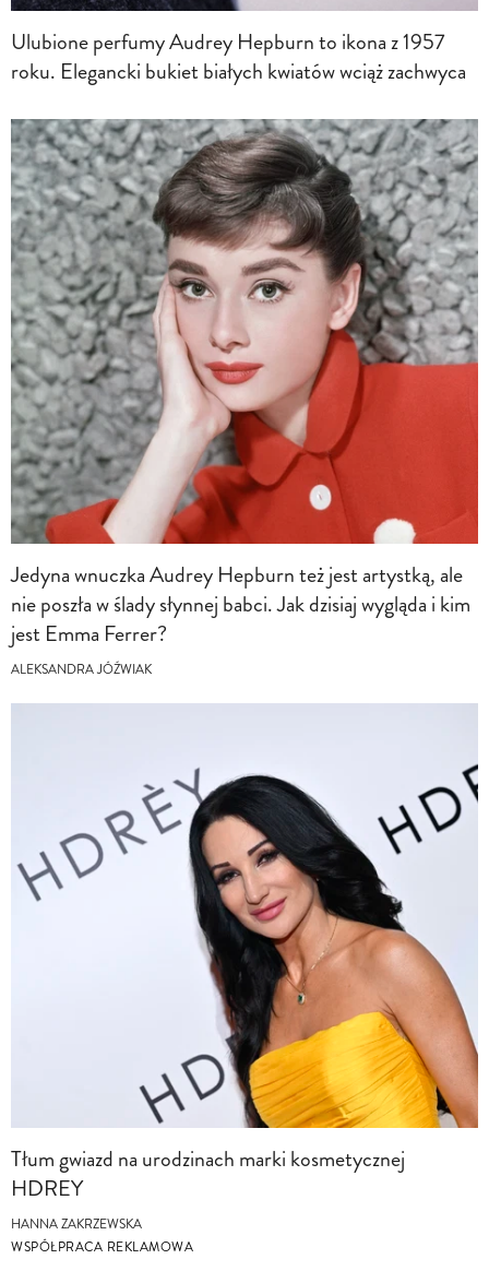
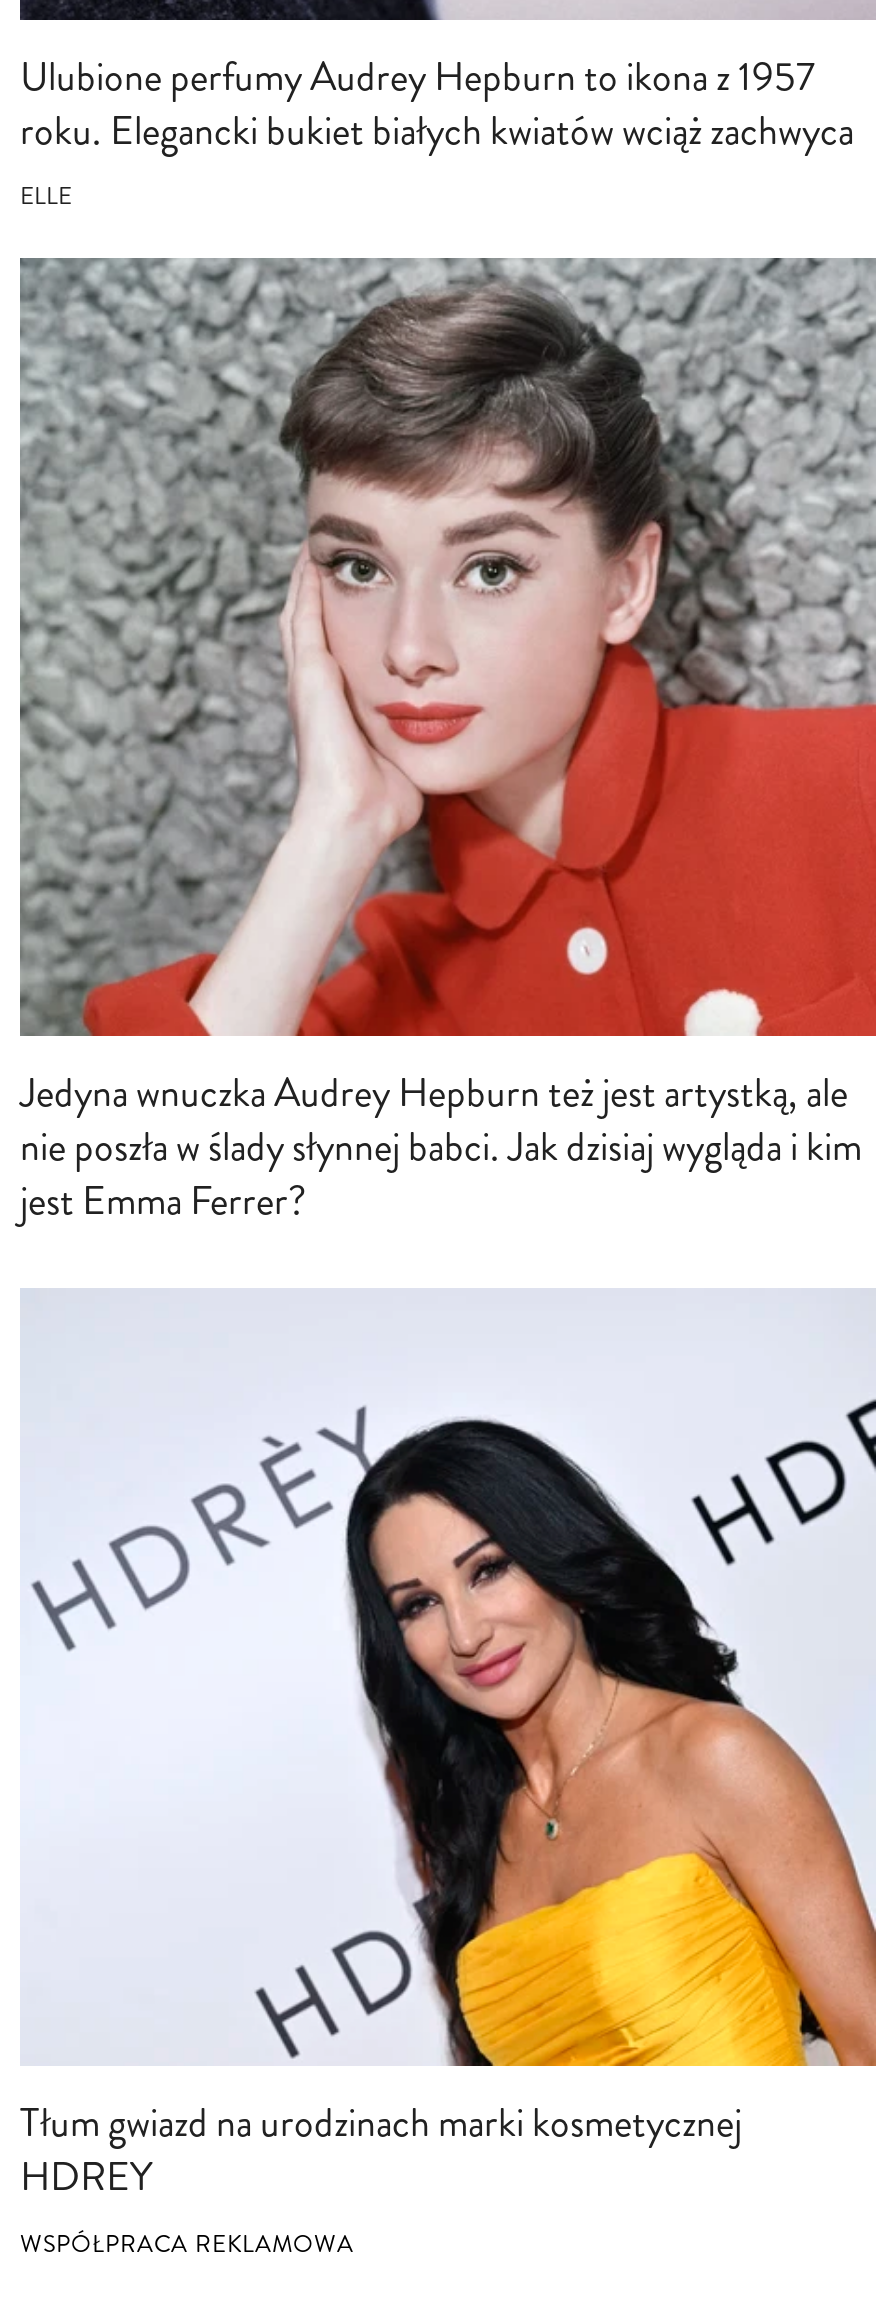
none -> [20,181,72,215] ELLE
moved [9,117,479,650] -> [16,254,878,1231]: [image] | Jedyna wnuczka Audrey Hepburn też jest artystką, ale | nie poszła w ślady słynnej babci. Jak dzisiaj wygląda i kim | jest Emma Ferrer?
[11,661,152,680] ALEKSANDRA JÓŹWIAK -> none
[11,1216,142,1234] HANNA ZAKRZEWSKA -> none

